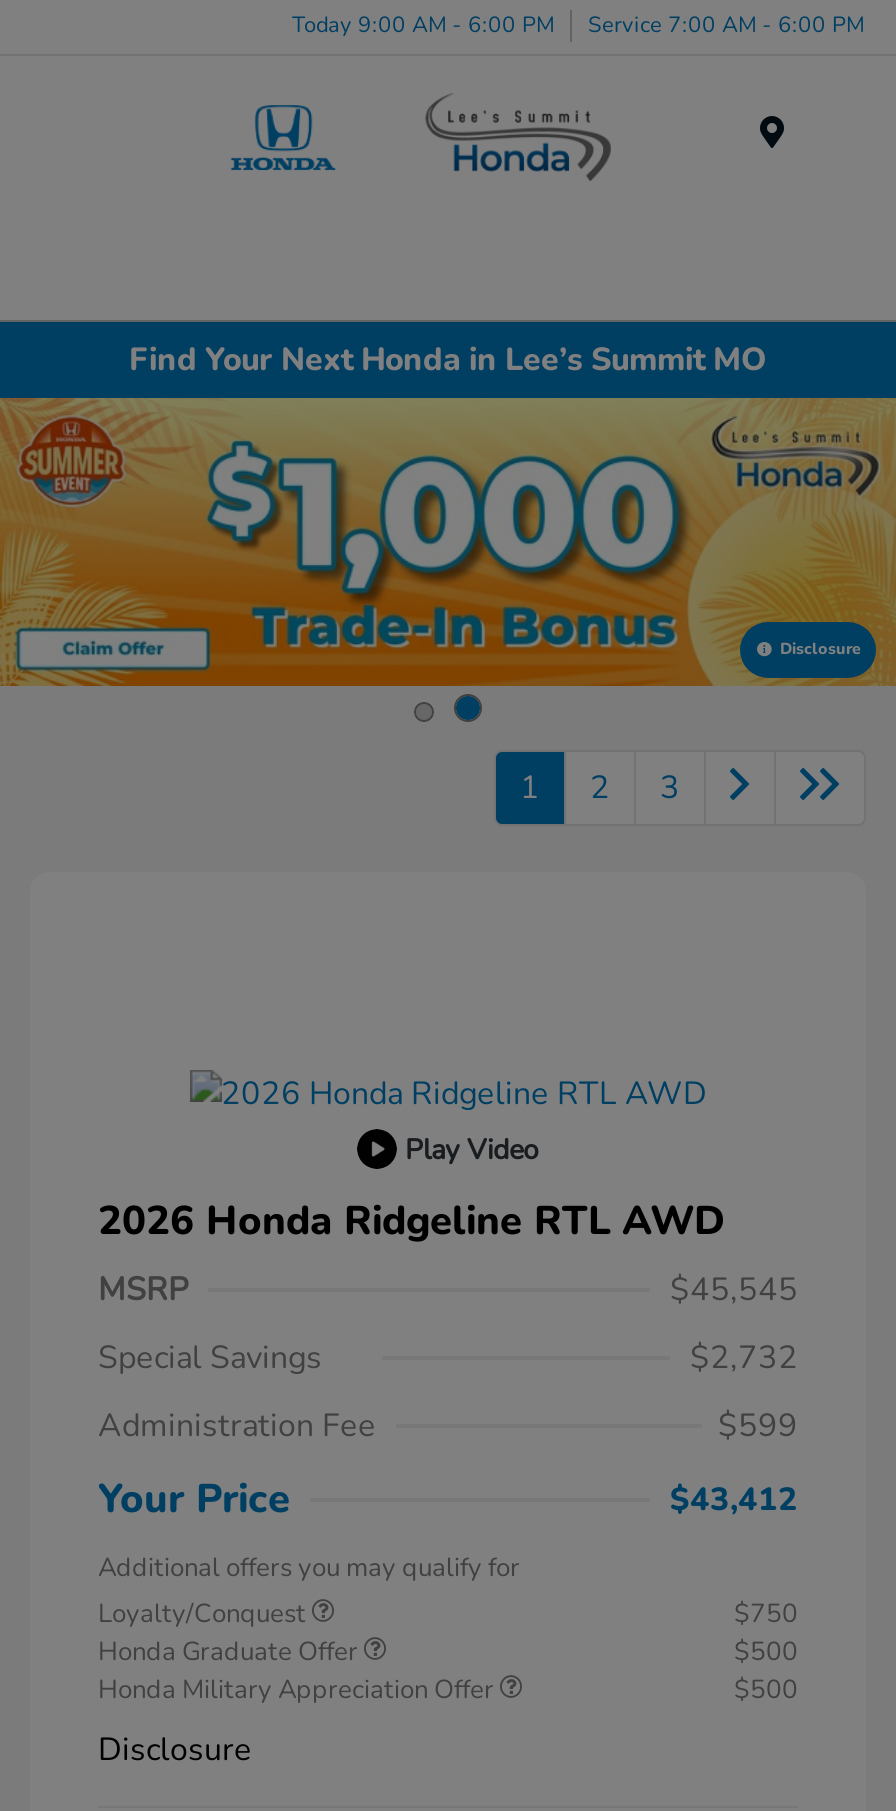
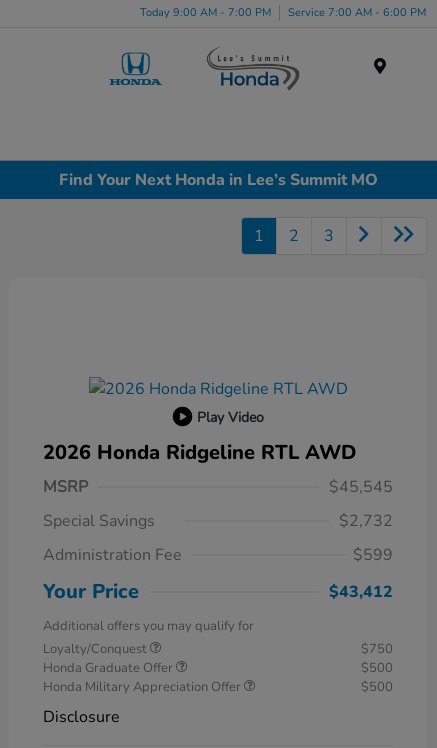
[292,9,864,39] Today 9:00 AM - 6:00 PM Service 7:00 AM - 6:00 PM -> [140,4,426,19] Today 9:00 AM - 7:00 PM Service 7:00 AM - 6:00 PM
[6,396,890,722] [image] | Disclosure -> none

